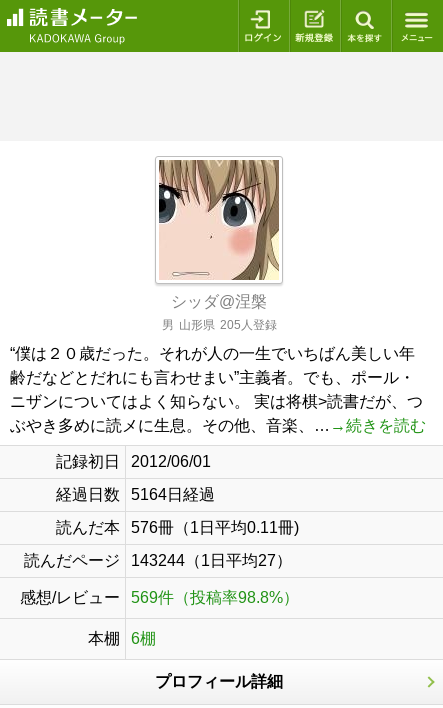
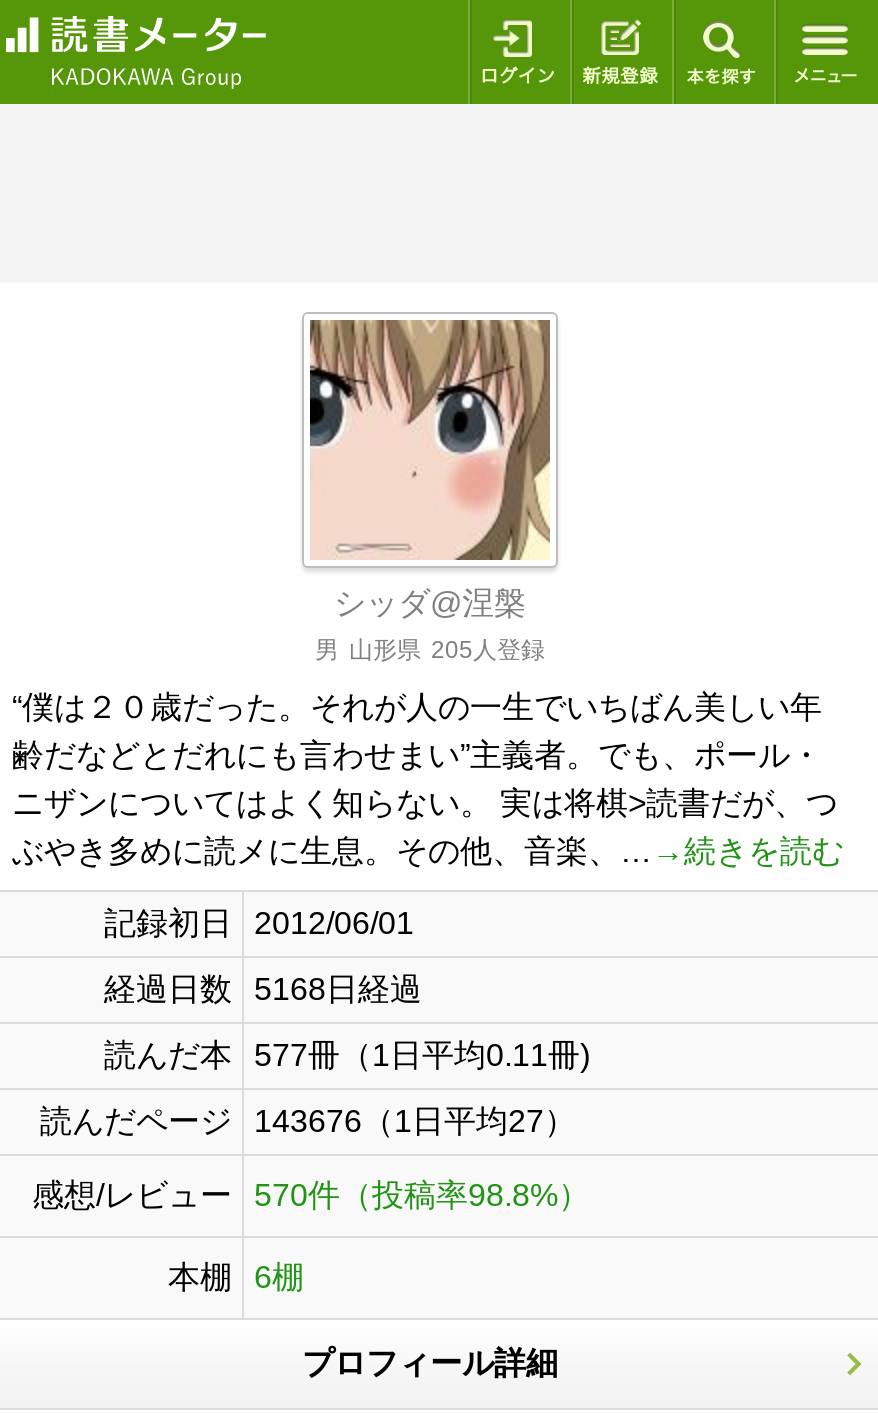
[56,486,215,503] 経過日数 5164日経過 -> [104,972,422,1006] 経過日数 5168日経過
[56,519,299,536] 読んだ本 576冊（1日平均0.11冊) -> [104,1038,590,1072] 読んだ本 577冊（1日平均0.11冊)
[24,552,292,569] 読んだページ 143244（1日平均27） -> [40,1104,576,1138] 読んだページ 143676（1日平均27）
[20,589,299,606] 感想/レビュー 569件（投稿率98.8%） -> [32,1178,590,1212] 感想/レビュー 570件（投稿率98.8%）

